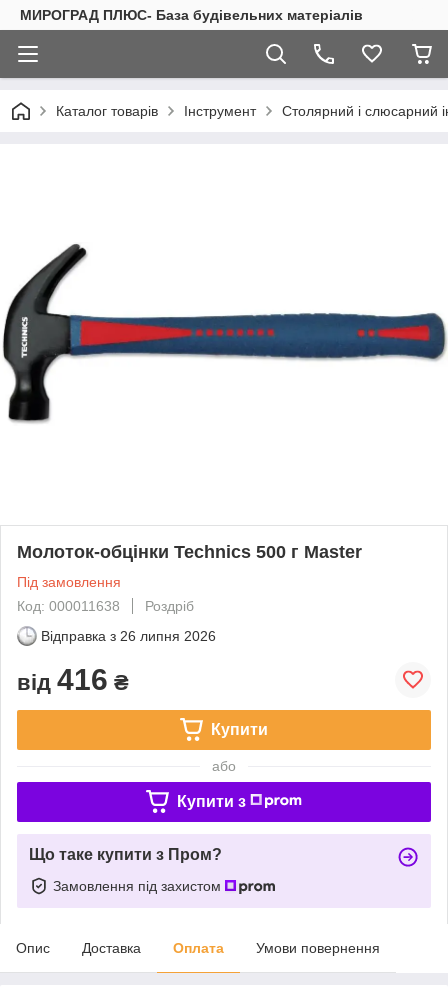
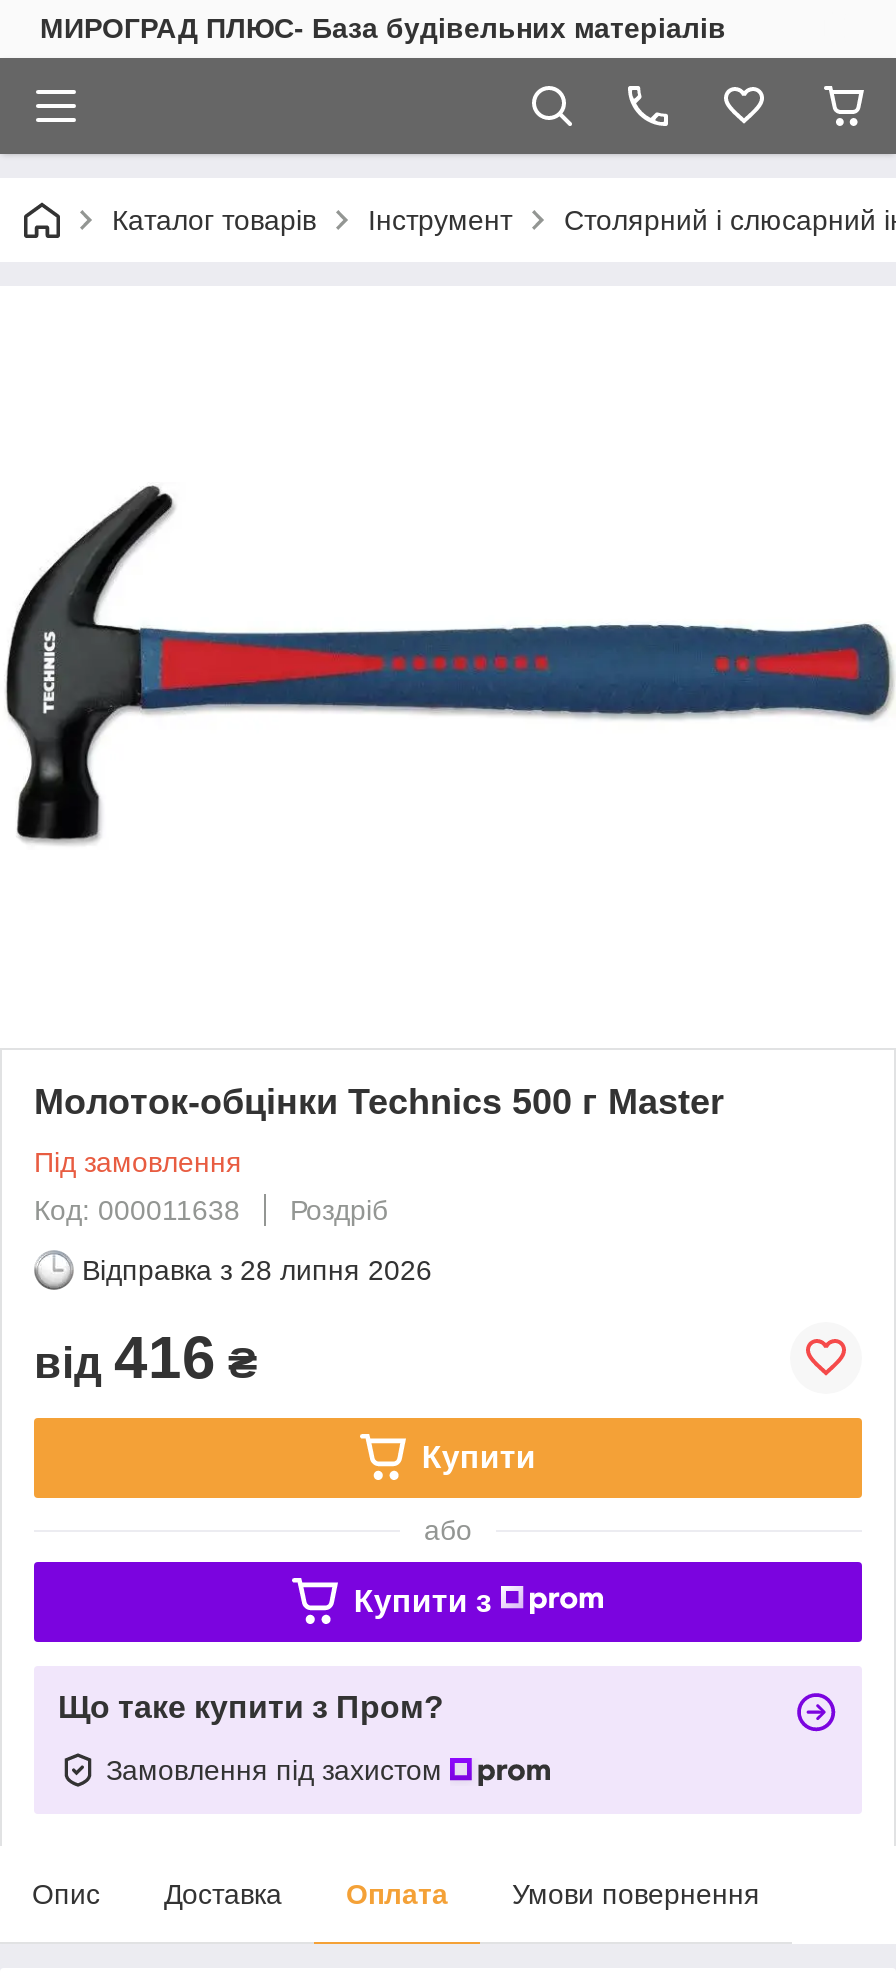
[41,628,216,644] Відправка з 26 липня 2026 -> [82,1254,432,1286] Відправка з 28 липня 2026

